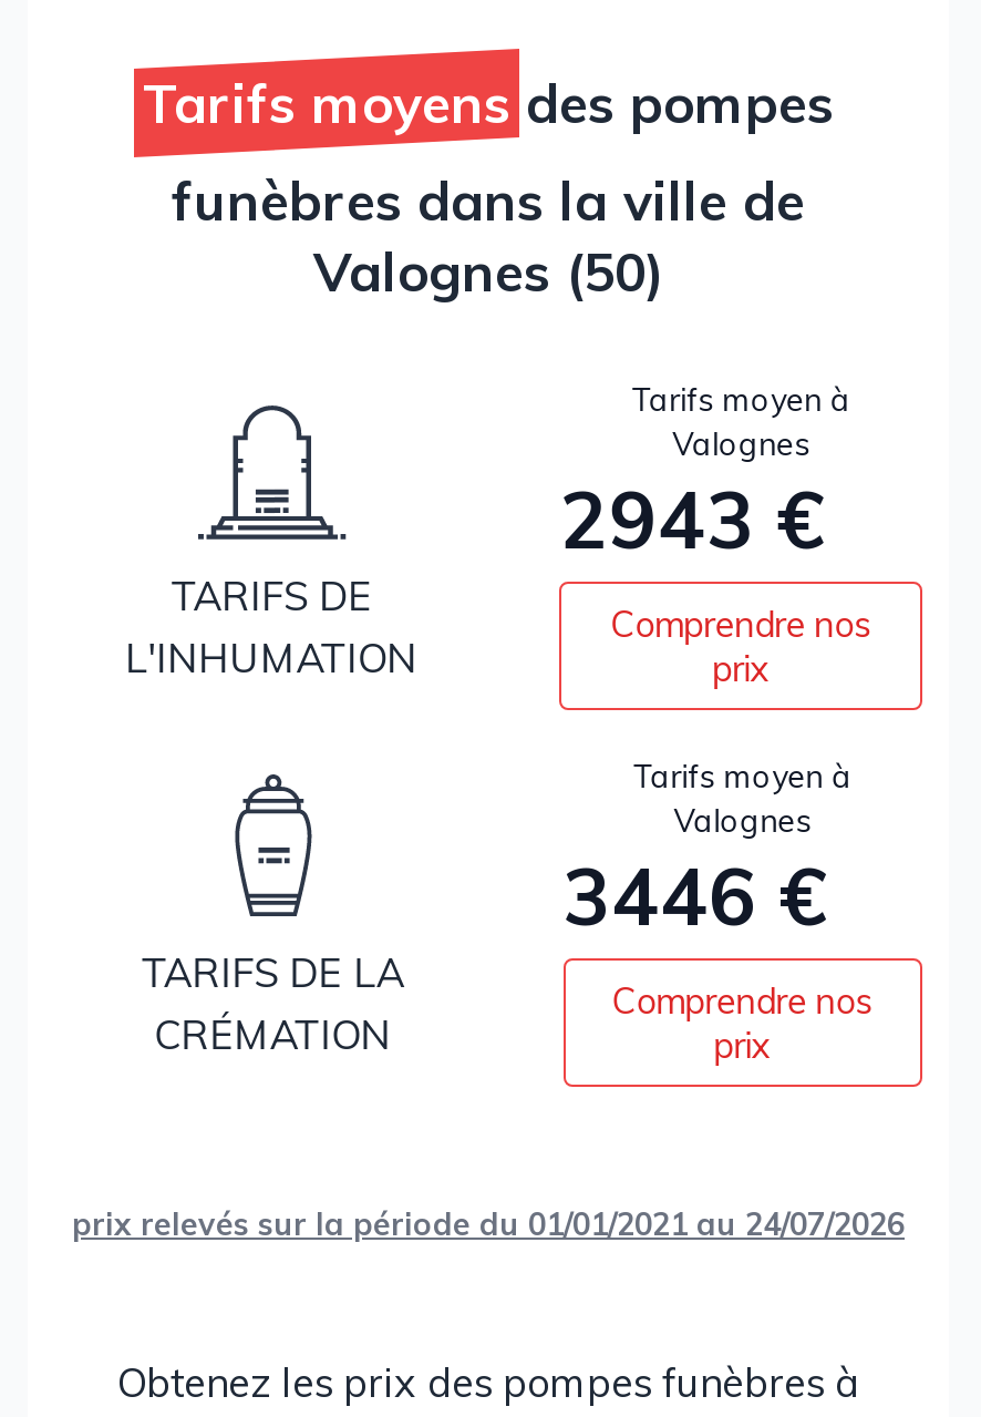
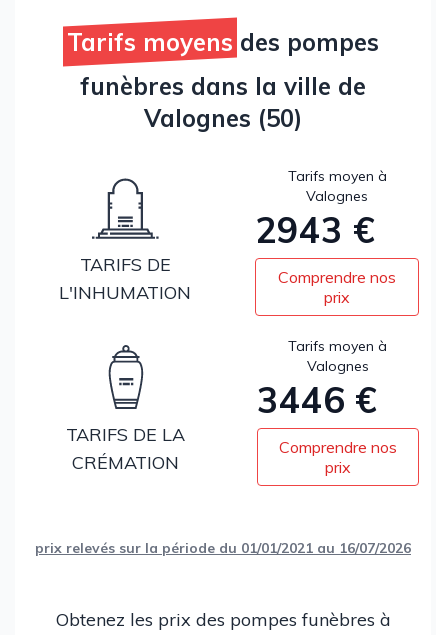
[72,1204,905,1244] prix relevés sur la période du 01/01/2021 au 24/07/2026 -> [35,539,411,557] prix relevés sur la période du 01/01/2021 au 16/07/2026

